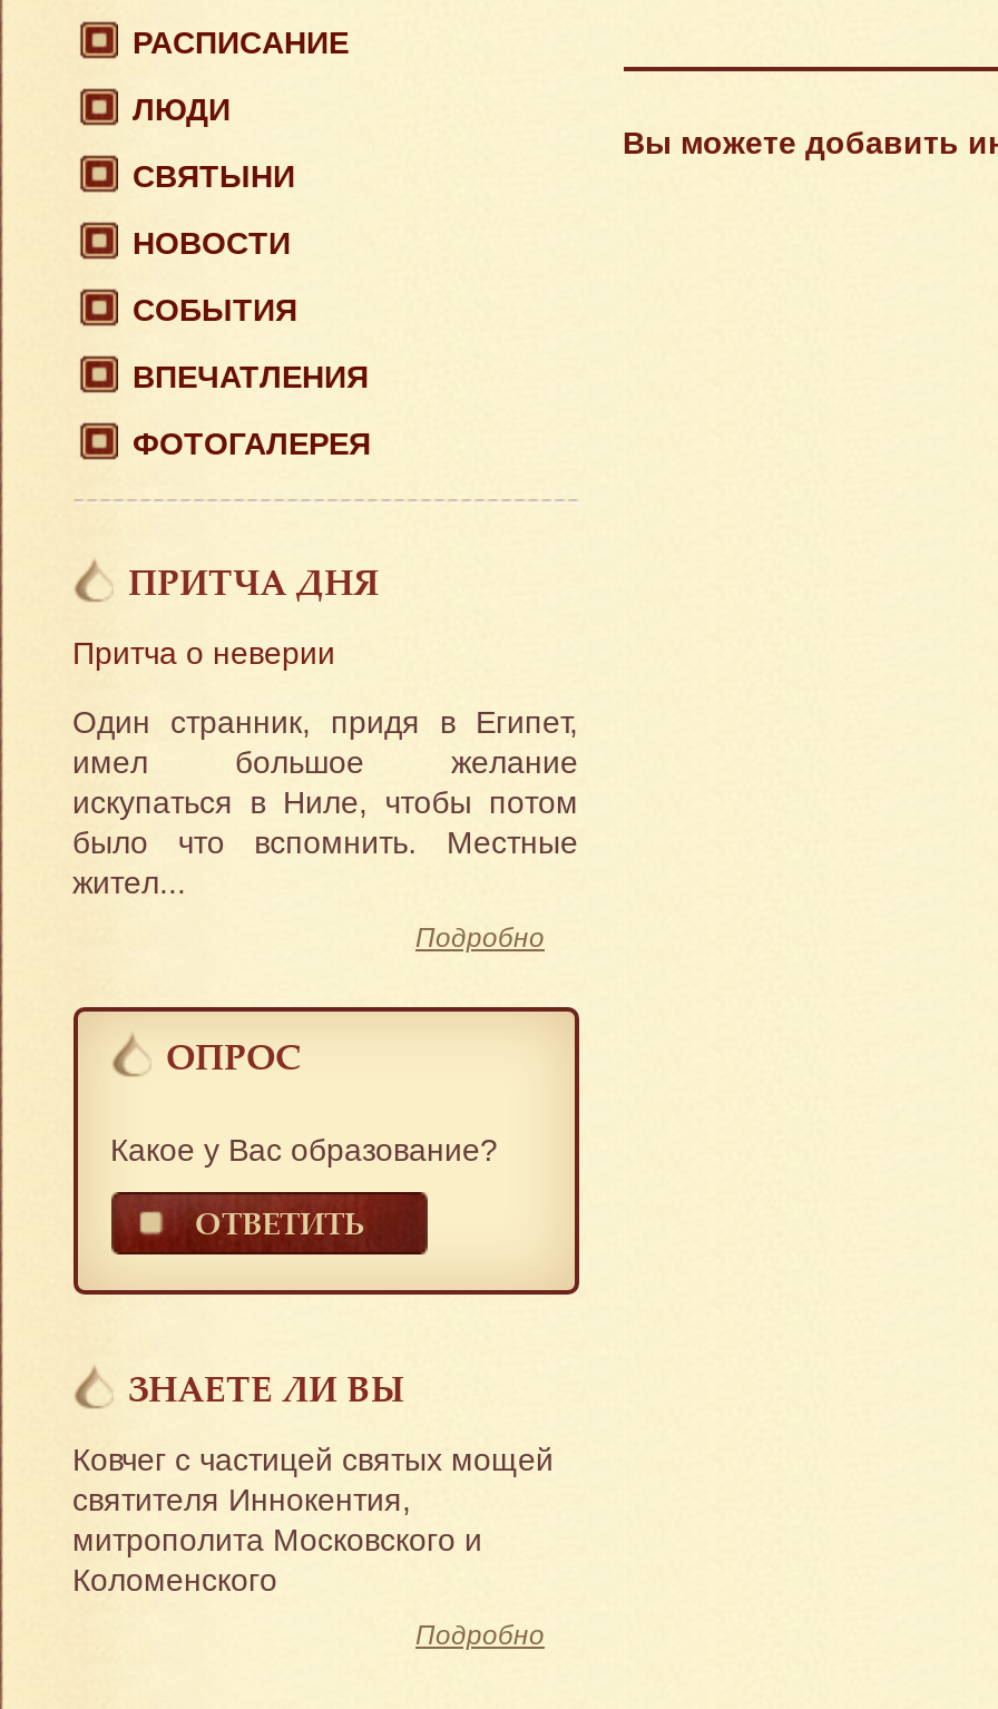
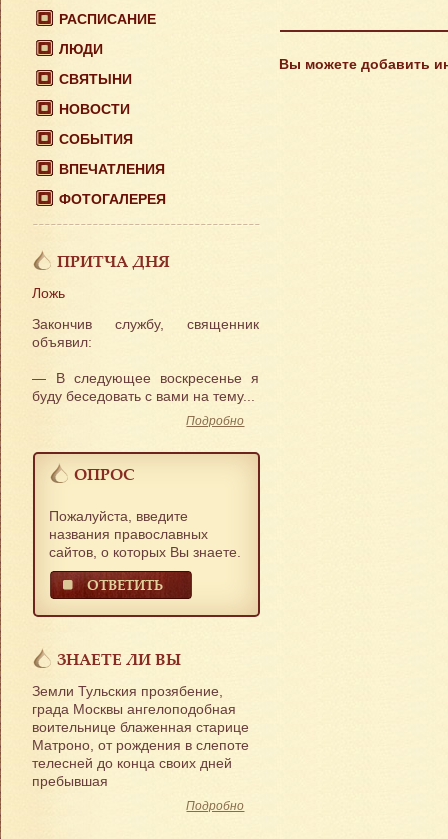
[72,635,578,900] Притча о неверии | Один странник, придя в Египет, | имел большое желание | искупаться в Ниле, чтобы потом | было что вспомнить. Местные | жител... -> [32,285,259,404] Ложь | Закончив службу, священник | объявил: | — В следующее воскресенье я | буду беседовать с вами на тему...
[110,1132,498,1168] Какое у Вас образование? -> [49,508,241,560] Пожалуйста, введите | названия православных | сайтов, о которых Вы знаете.
[72,1442,554,1598] Ковчег с частицей святых мощей | святителя Иннокентия, | митрополита Московского и | Коломенского -> [32,683,249,789] Земли Тульския прозябение, | града Москвы ангелоподобная | воительнице блаженная старице | Матроно, от рождения в слепоте | телесней до конца своих дней | пребывшая

